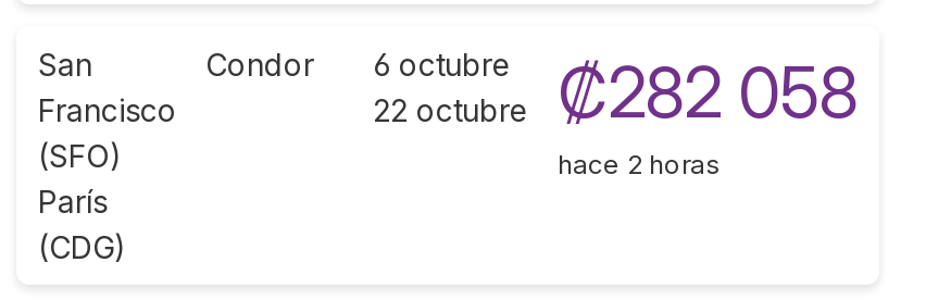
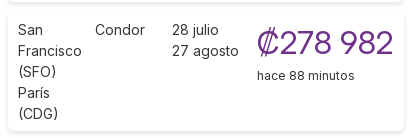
[373,45,858,180] 6 octubre | 22 octubre | ₡282 058 | hace 2 horas -> [172,21,393,83] 28 julio | 27 agosto | ₡278 982 | hace 88 minutos

